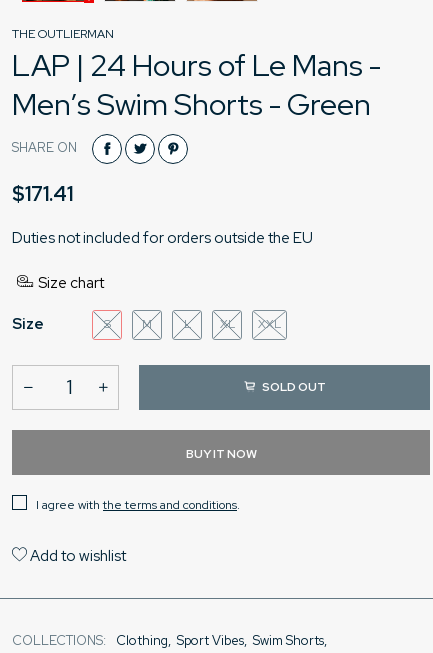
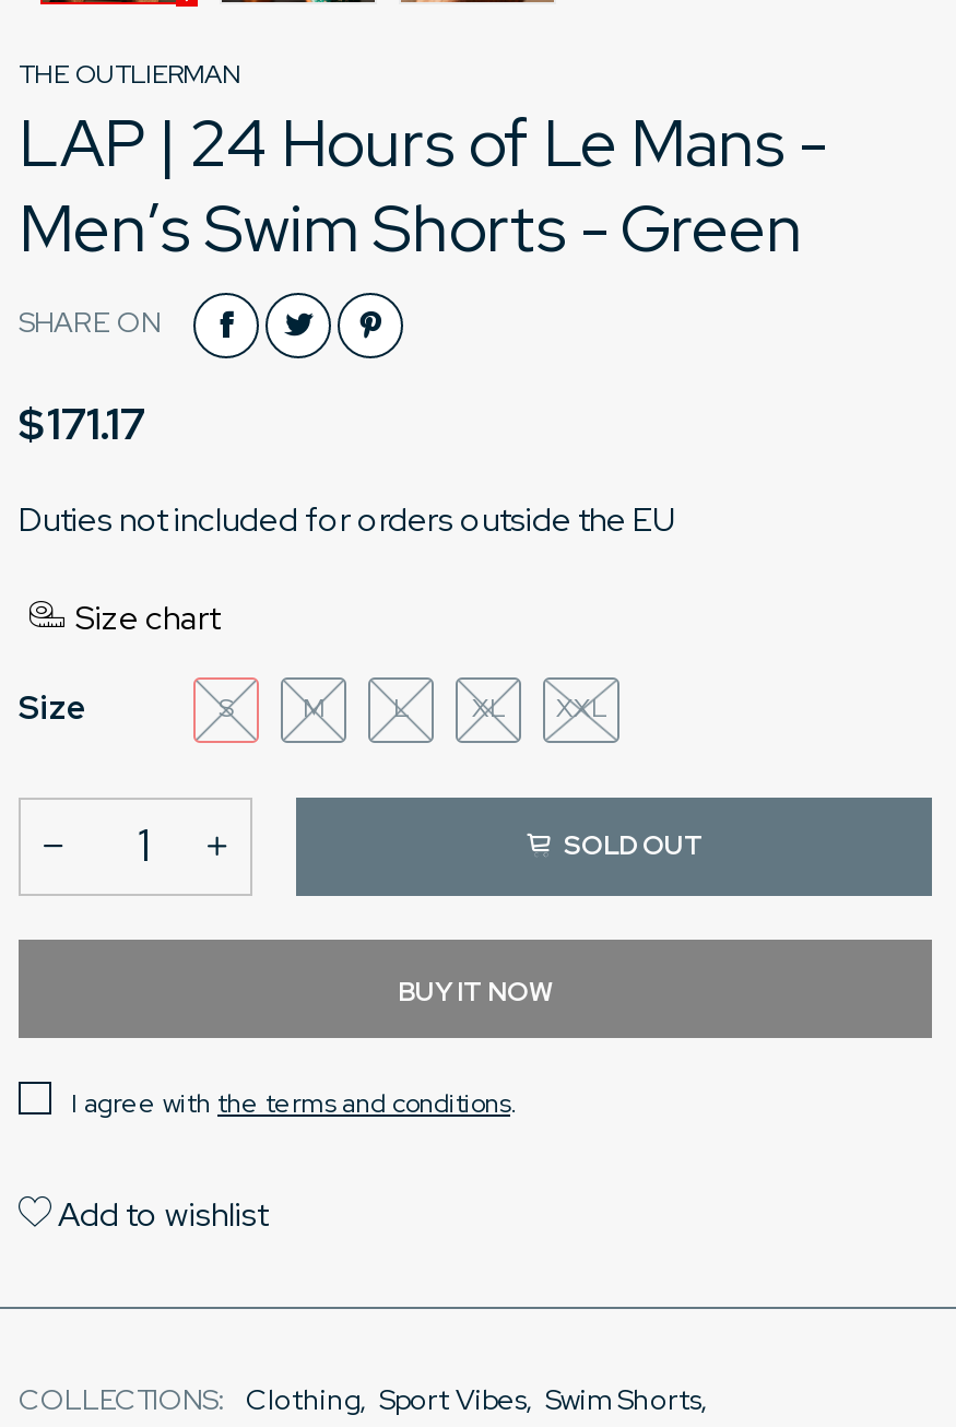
[12,181,73,207] $171.41 -> [19,395,145,452] $171.17

